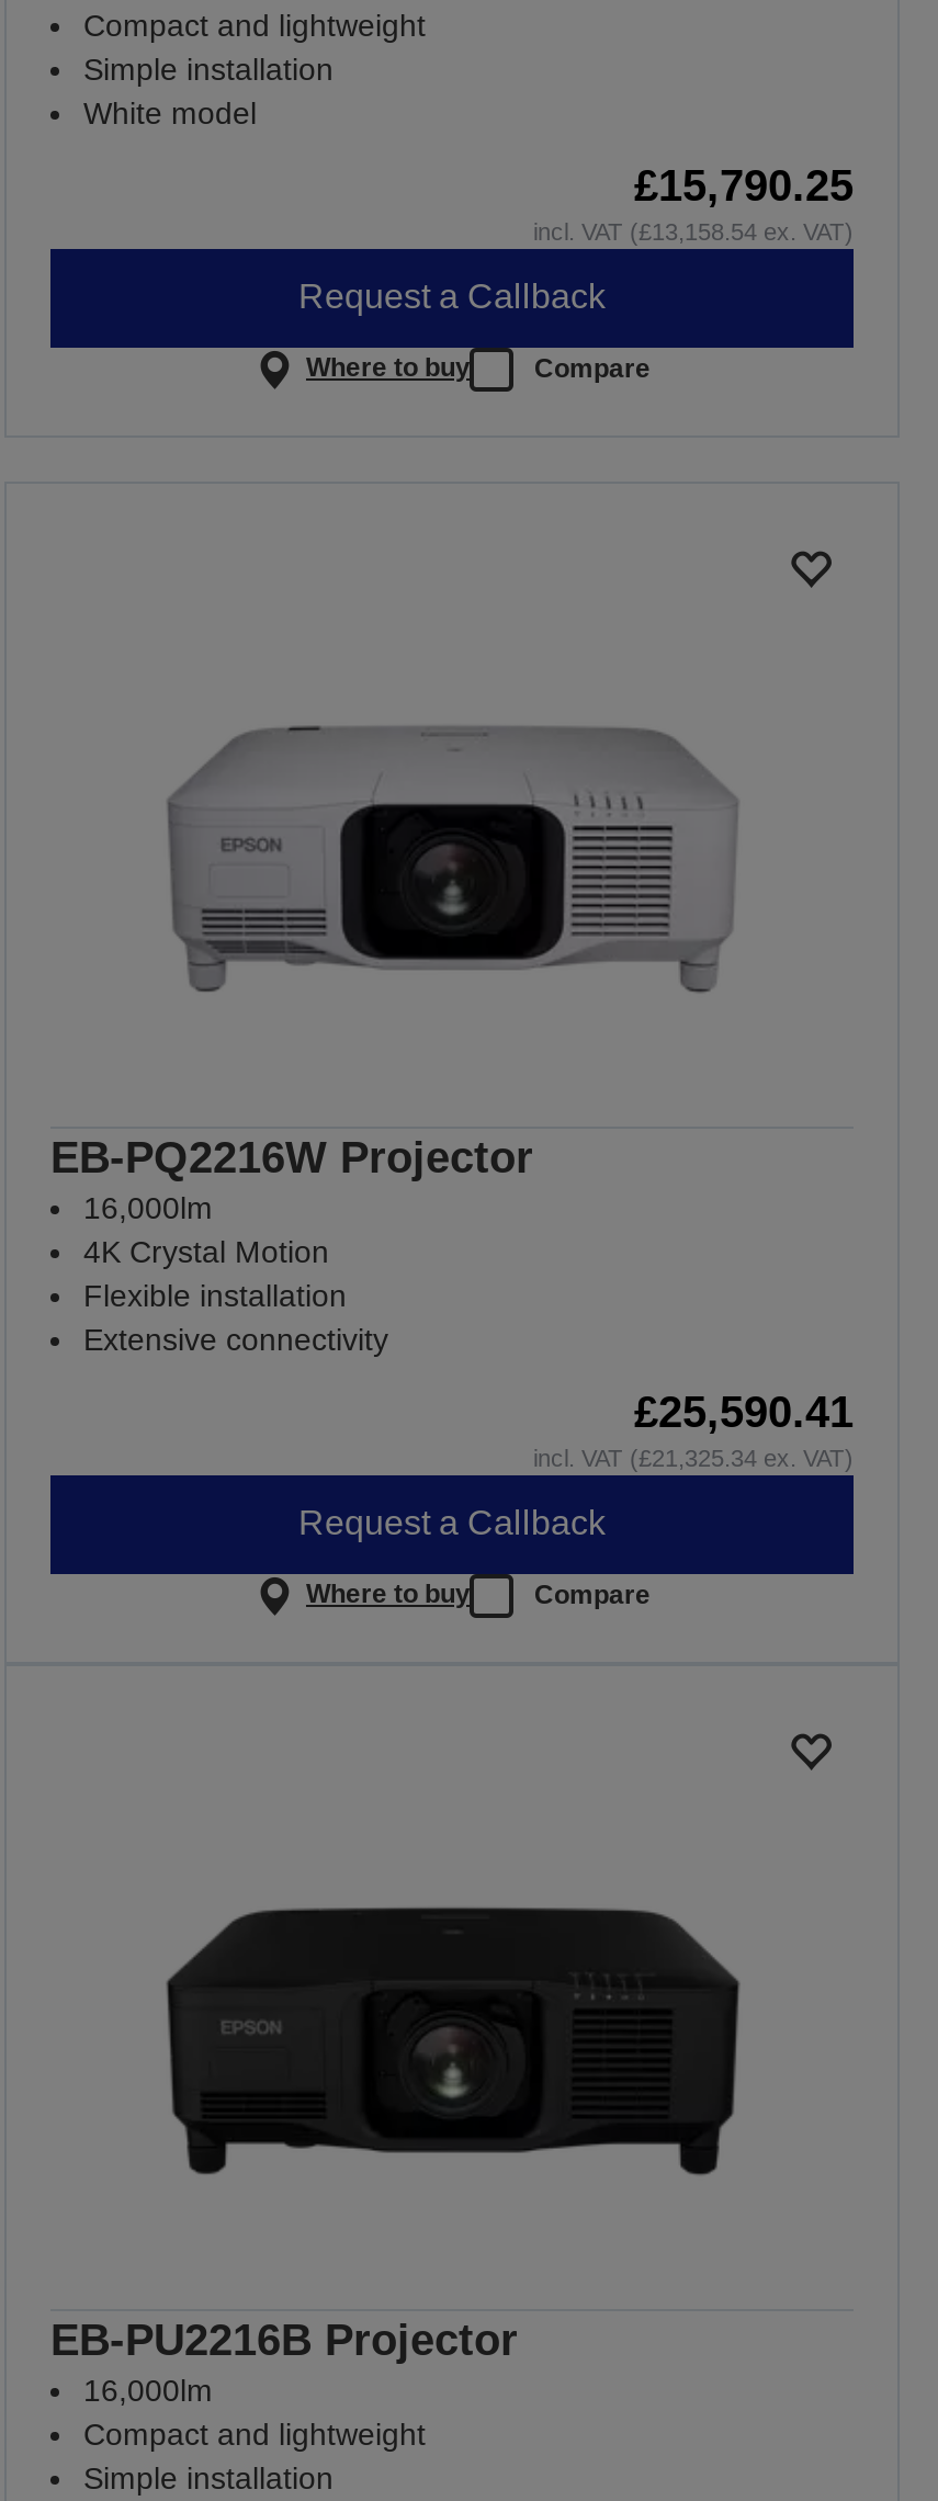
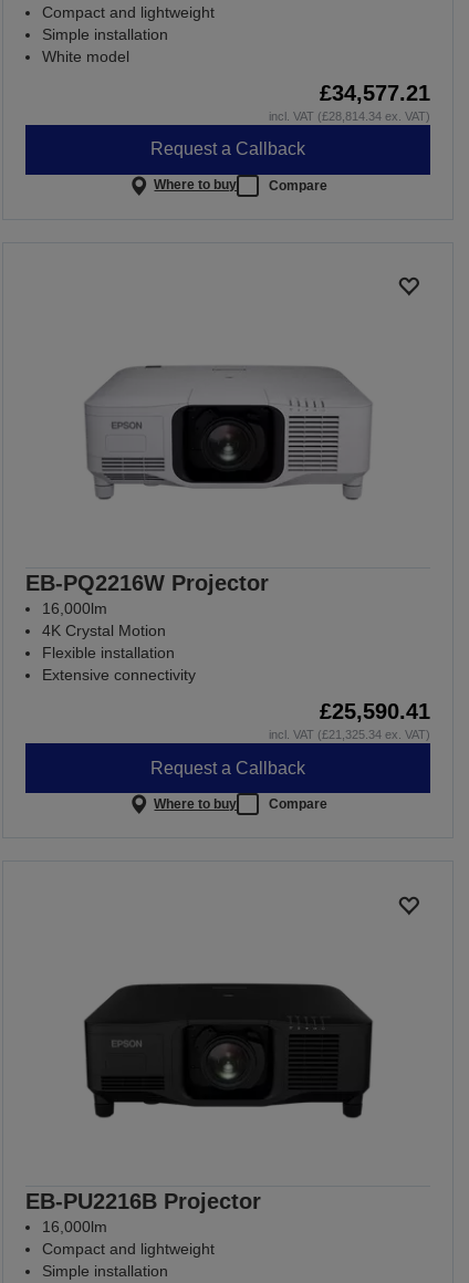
[634,160,854,208] £15,790.25 -> [320,81,430,105] £34,577.21
[533,217,854,244] incl. VAT (£13,158.54 ex. VAT) -> [269,109,430,123] incl. VAT (£28,814.34 ex. VAT)

